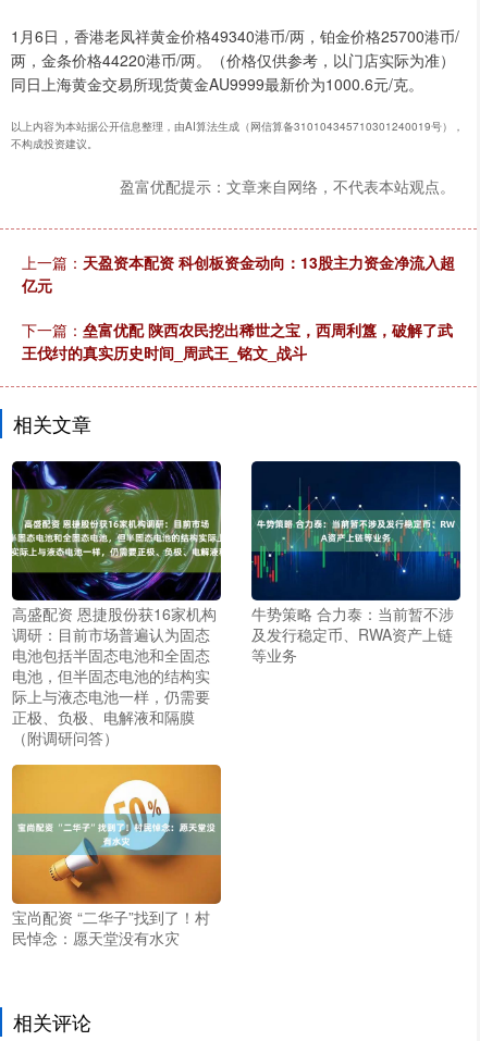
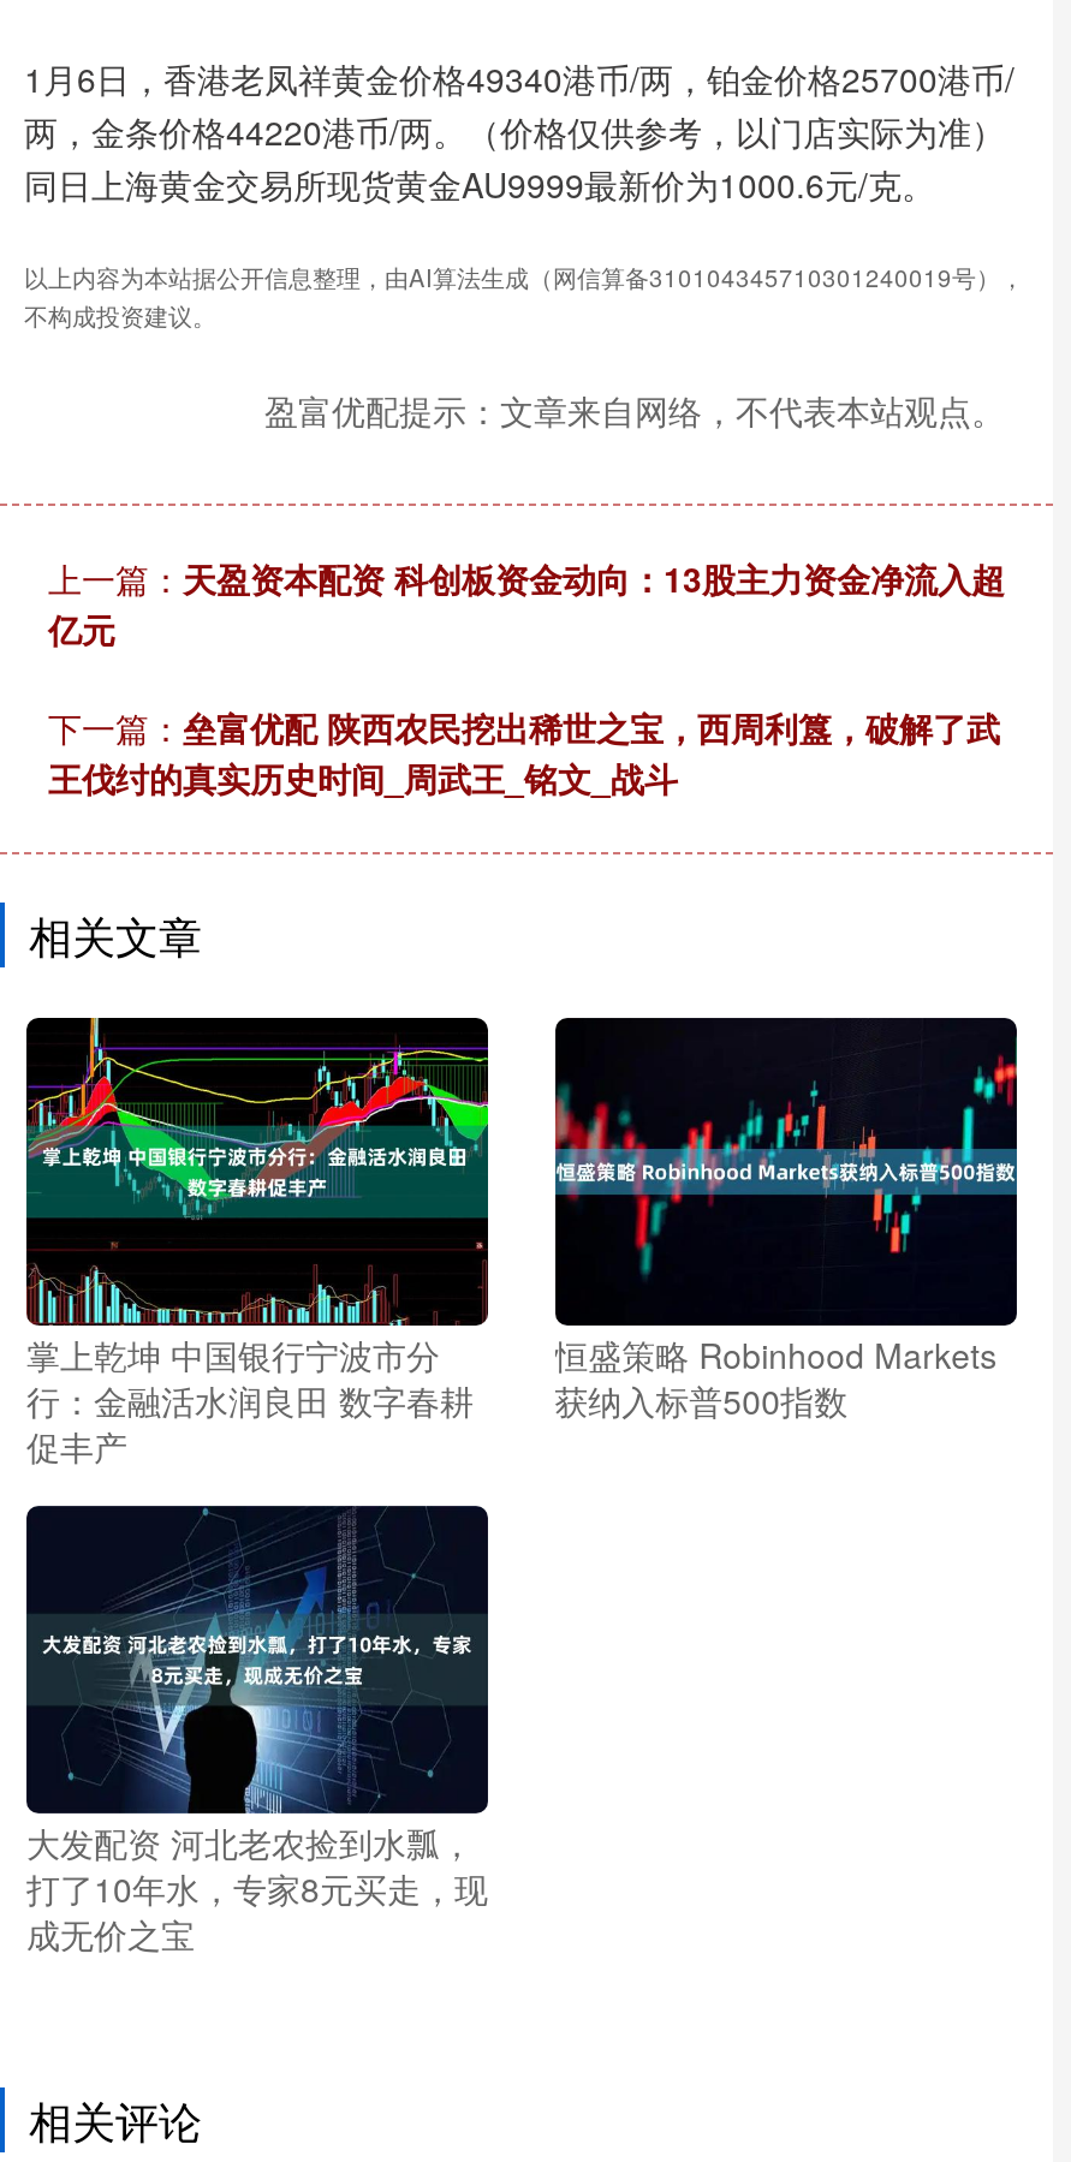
[11,460,222,594] [image] -> [24,1016,490,1174] [image]
[250,461,461,594] [image] -> [553,1018,1019,1174] [image]
[12,602,217,748] 高盛配资 恩捷股份获16家机构 | 调研：目前市场普遍认为固态 | 电池包括半固态电池和全固态 | 电池，但半固态电池的结构实 | 际上与液态电池一样，仍需要 | 正极、负极、电解液和隔膜 | （附调研问答） -> [26,1330,474,1469] 掌上乾坤 中国银行宁波市分 | 行：金融活水润良田 数字春耕 | 促丰产
[251,602,453,666] 牛势策略 合力泰：当前暂不涉 | 及发行稳定币、RWA资产上链 | 等业务 -> [554,1330,997,1424] 恒盛策略 Robinhood Markets | 获纳入标普500指数
[11,744,222,816] [image] -> [24,1578,490,1801] [image]
[12,906,210,949] 宝尚配资 “二华子”找到了！村 | 民悼念：愿天堂没有水灾 -> [26,1818,488,1958] 大发配资 河北老农捡到水瓢， | 打了10年水，专家8元买走，现 | 成无价之宝

